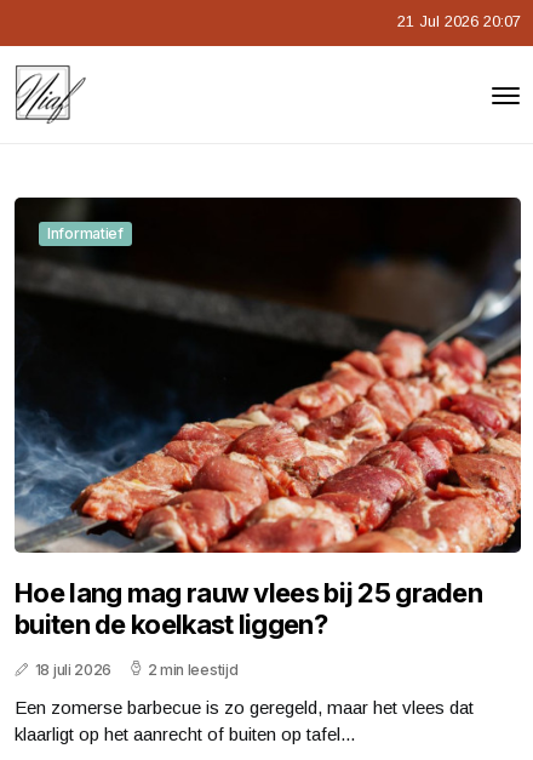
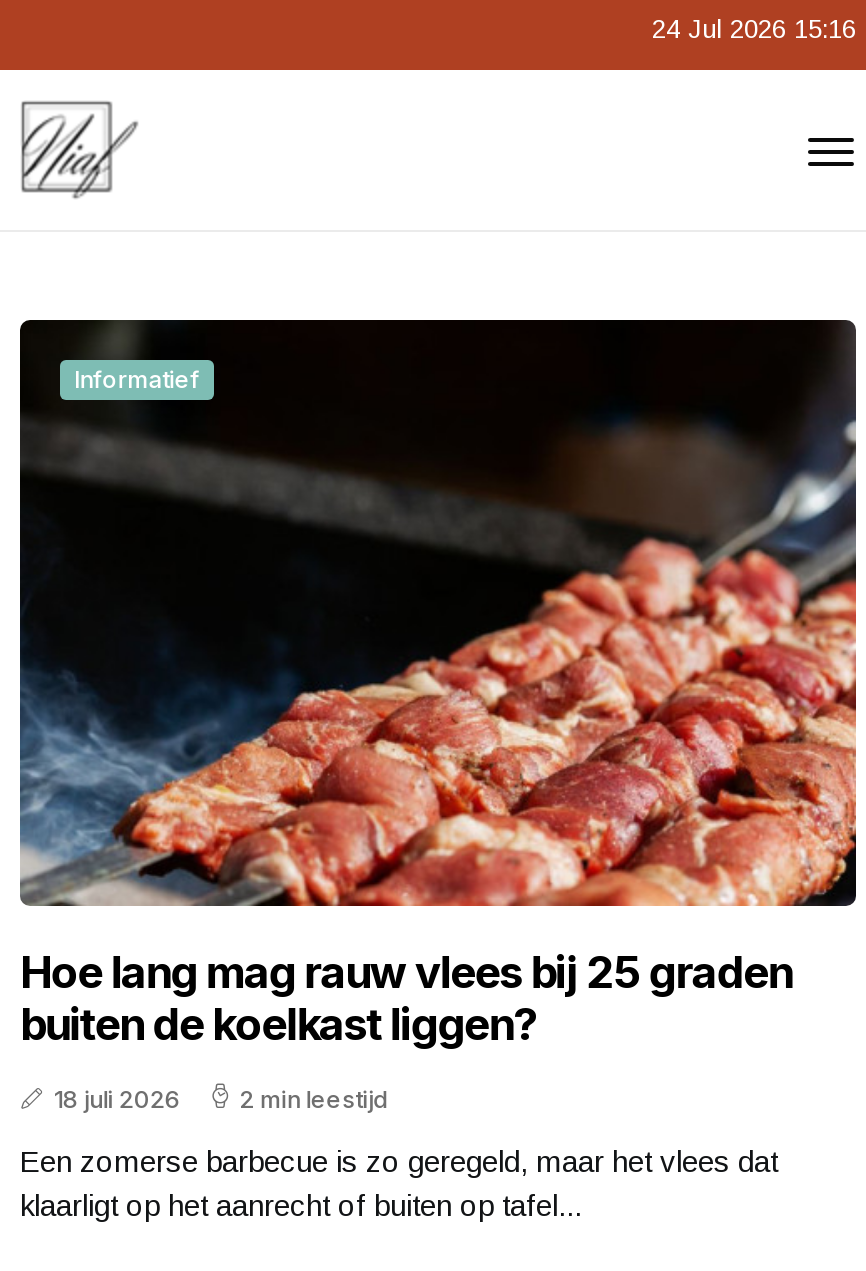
[397,12,521,30] 21 Jul 2026 20:07 -> [652,14,856,44] 24 Jul 2026 15:16

